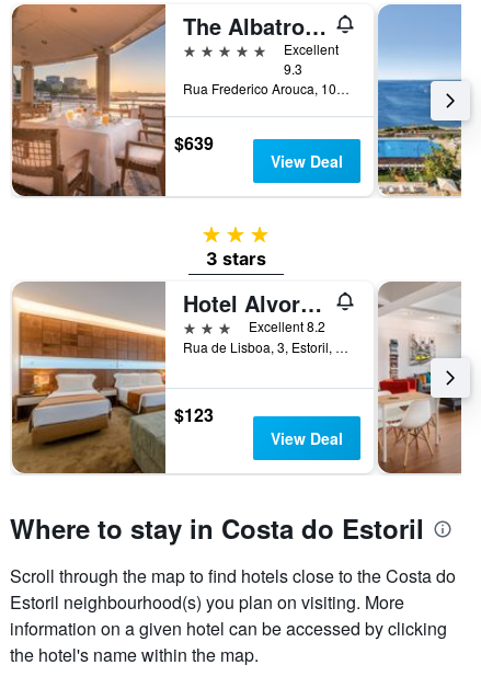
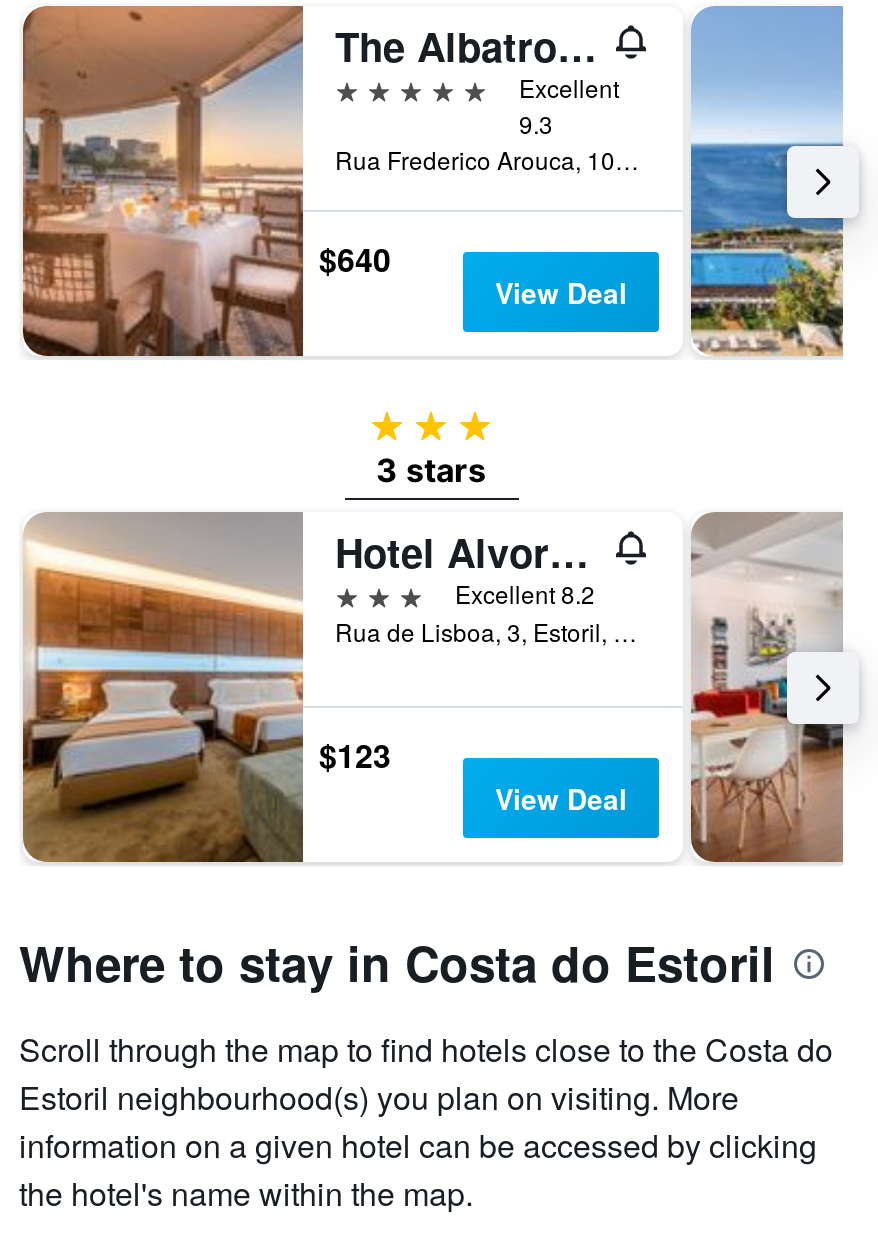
[174,131,214,156] $639 -> [319,236,391,282] $640

